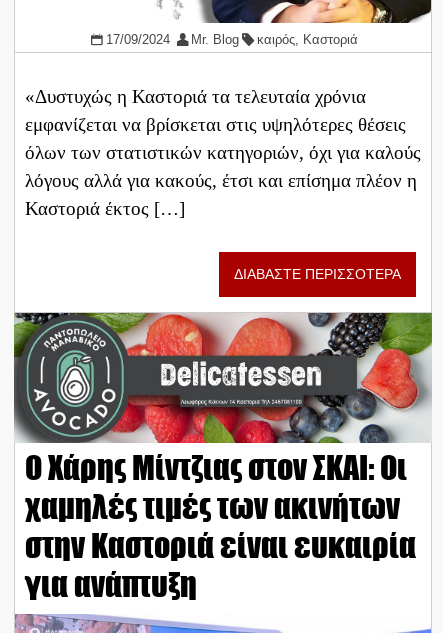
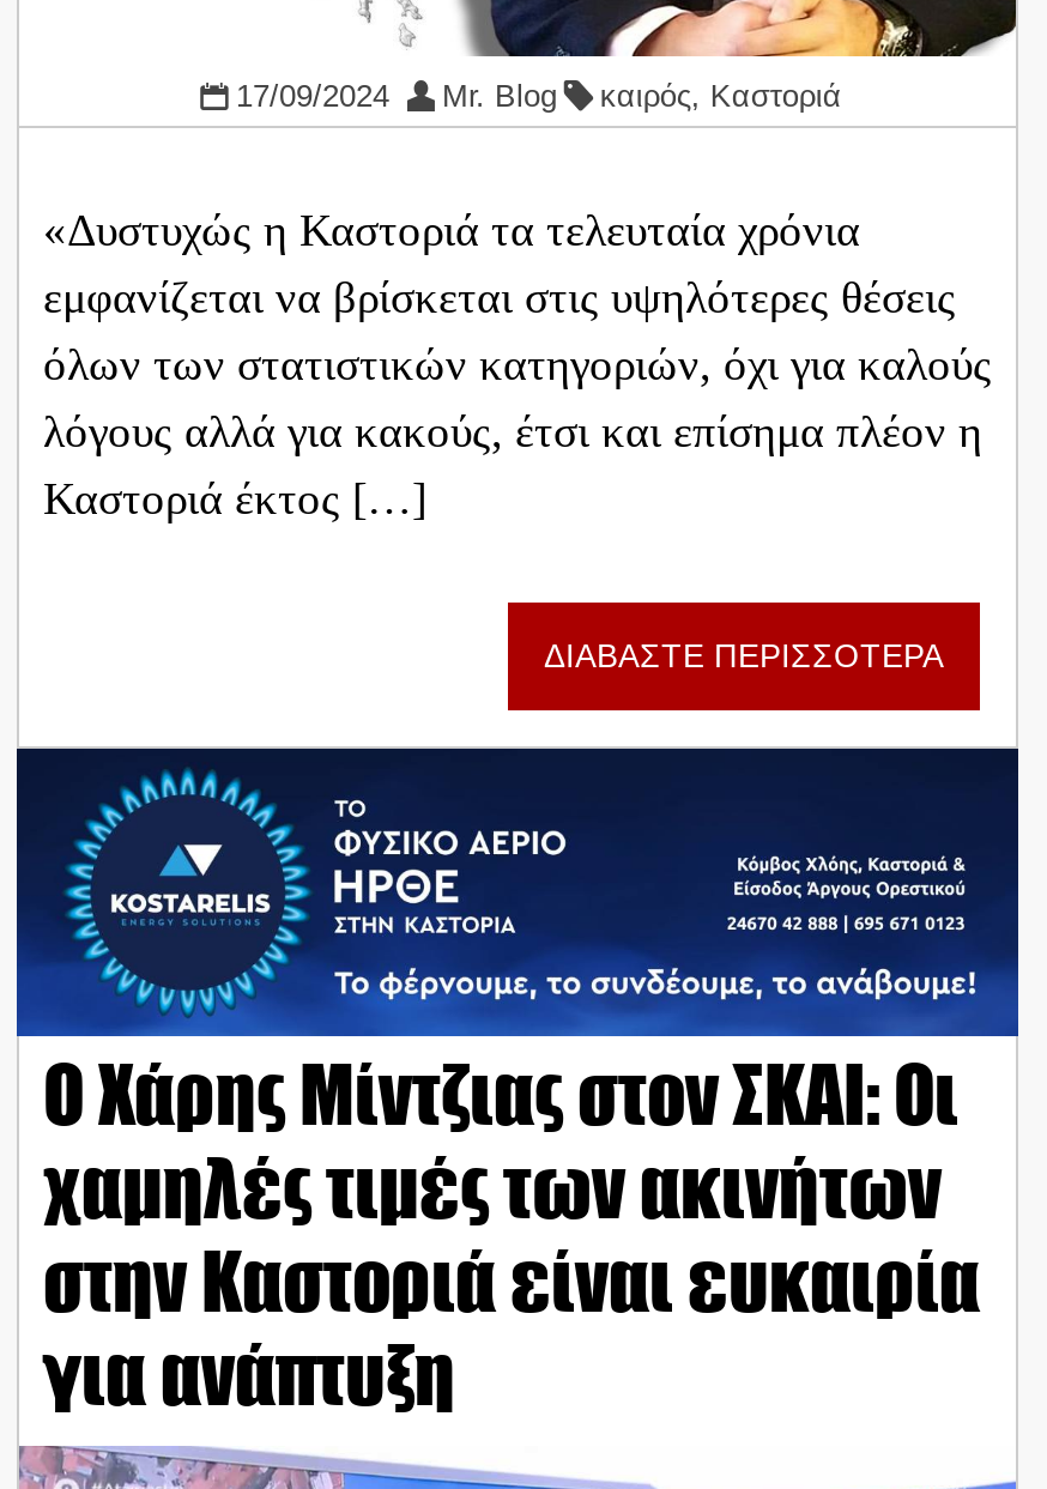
[13,312,433,444] [image] -> [14,747,1021,1040] [image]

